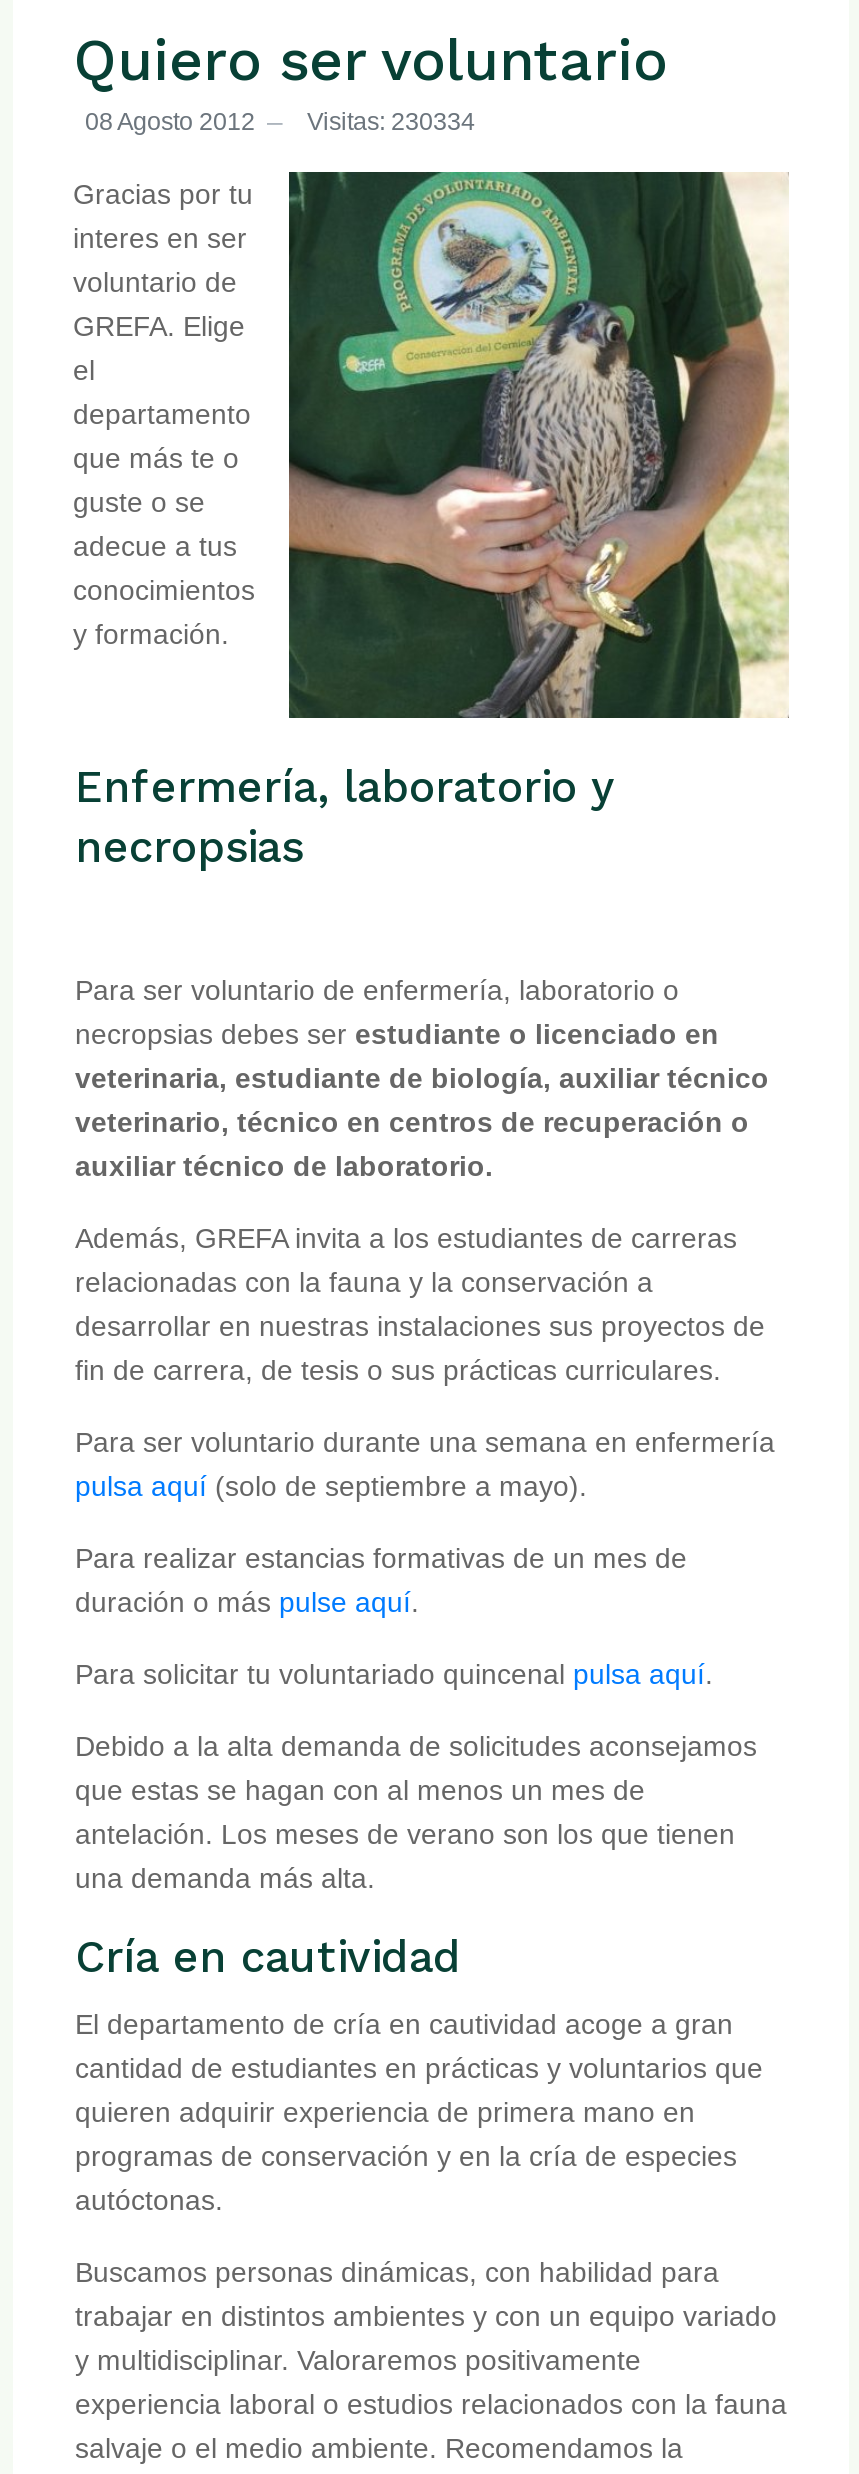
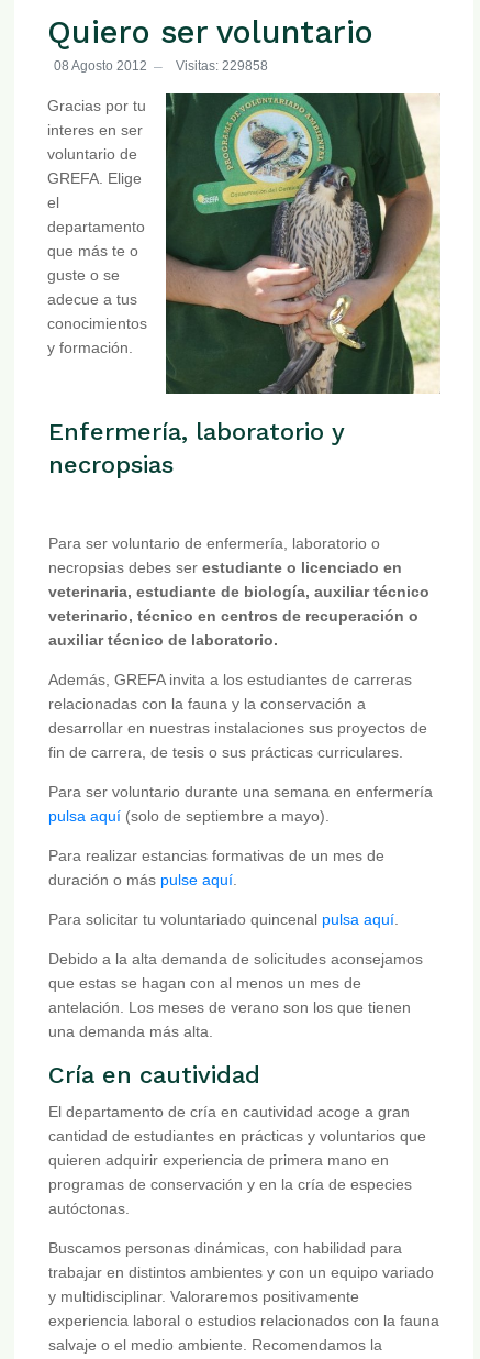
[85,108,475,136] 08 Agosto 2012 Visitas: 230334 -> [54,58,268,74] 08 Agosto 2012 Visitas: 229858

